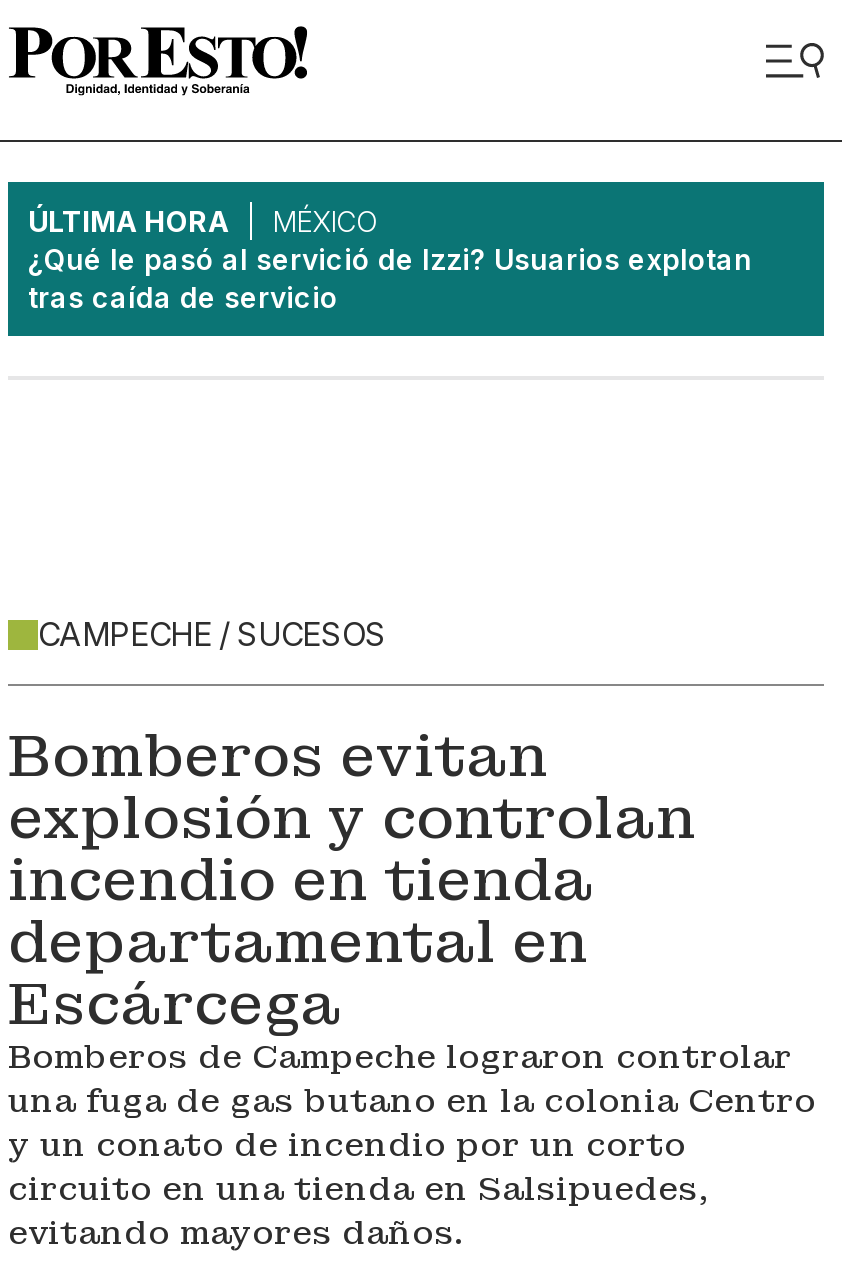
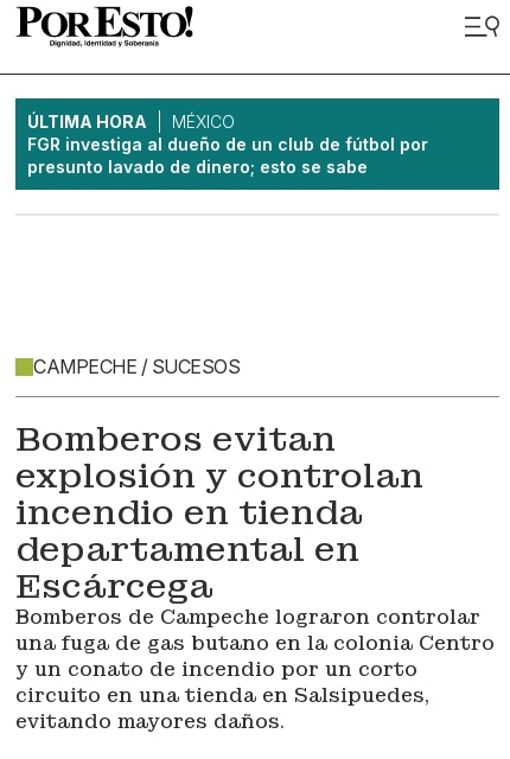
[28,242,752,314] ¿Qué le pasó al servició de Izzi? Usuarios explotan | tras caída de servicio -> [27,134,428,177] FGR investiga al dueño de un club de fútbol por | presunto lavado de dinero; esto se sabe

